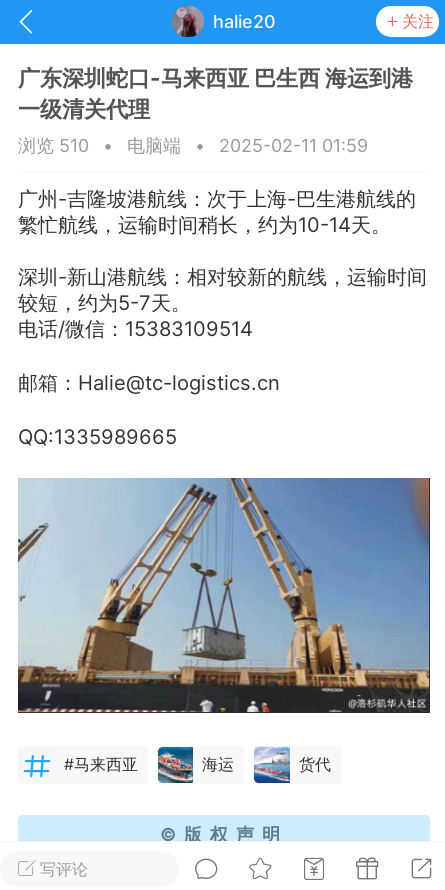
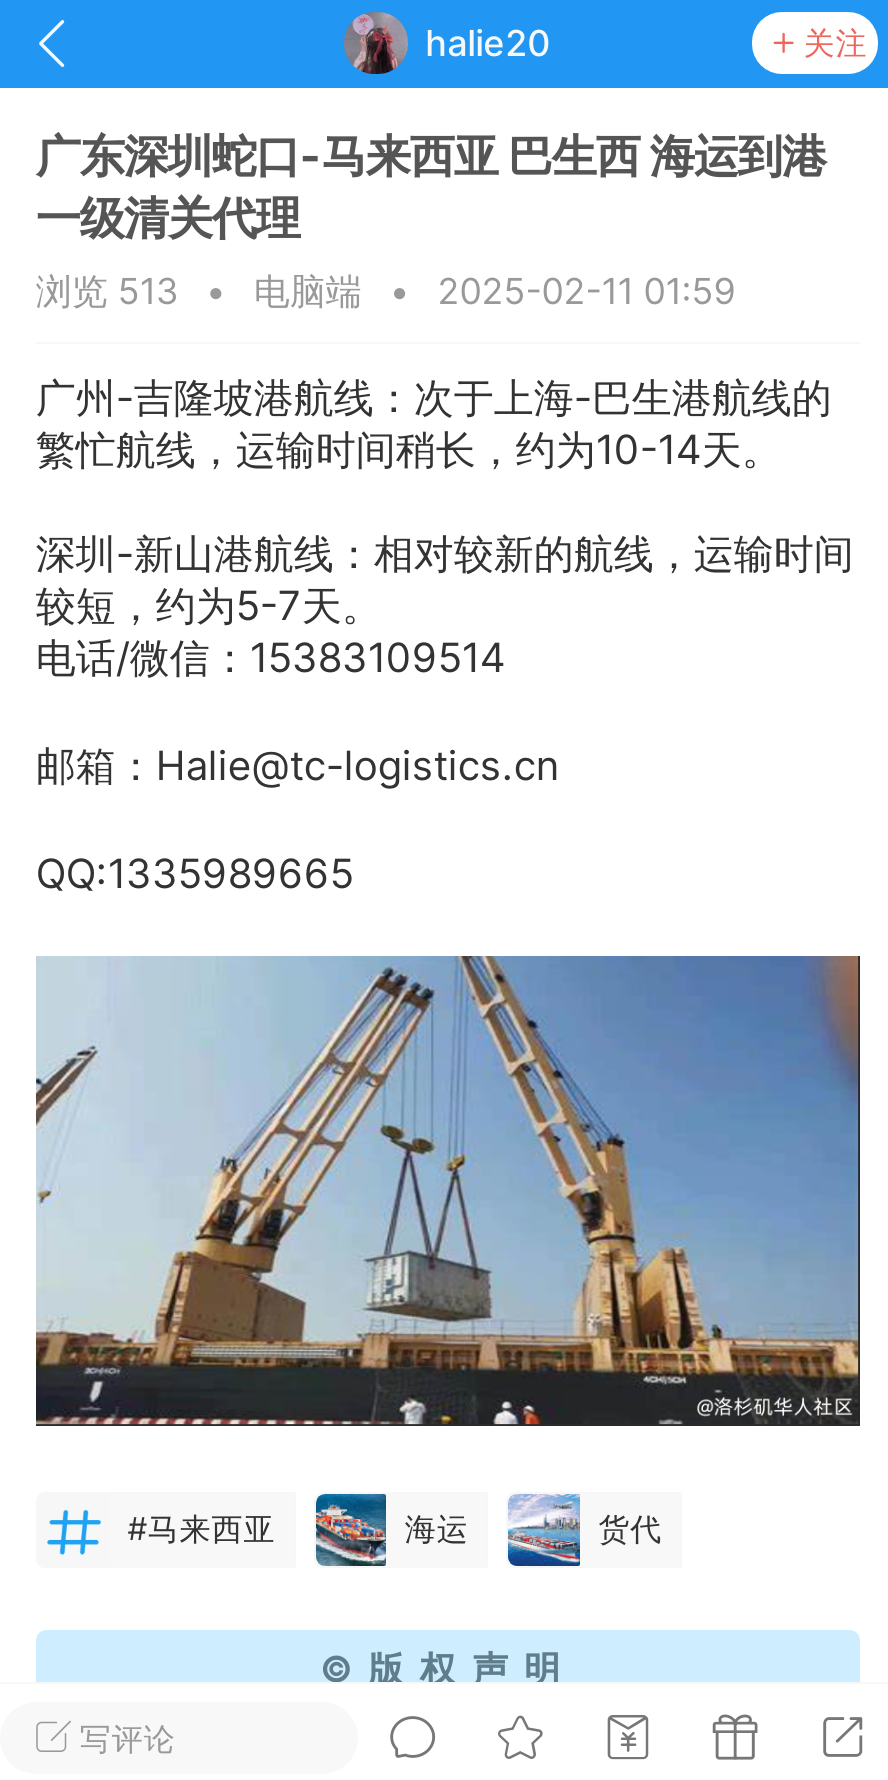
[18,135,89,156] 浏览 510 -> [36,269,178,311] 浏览 513

